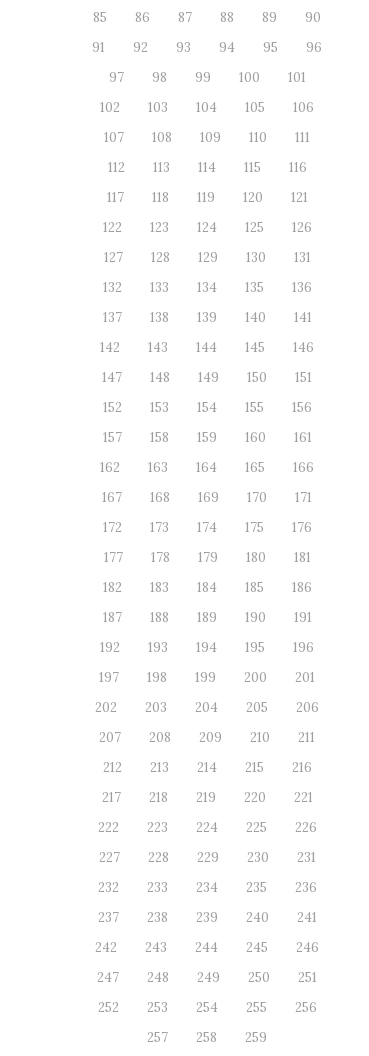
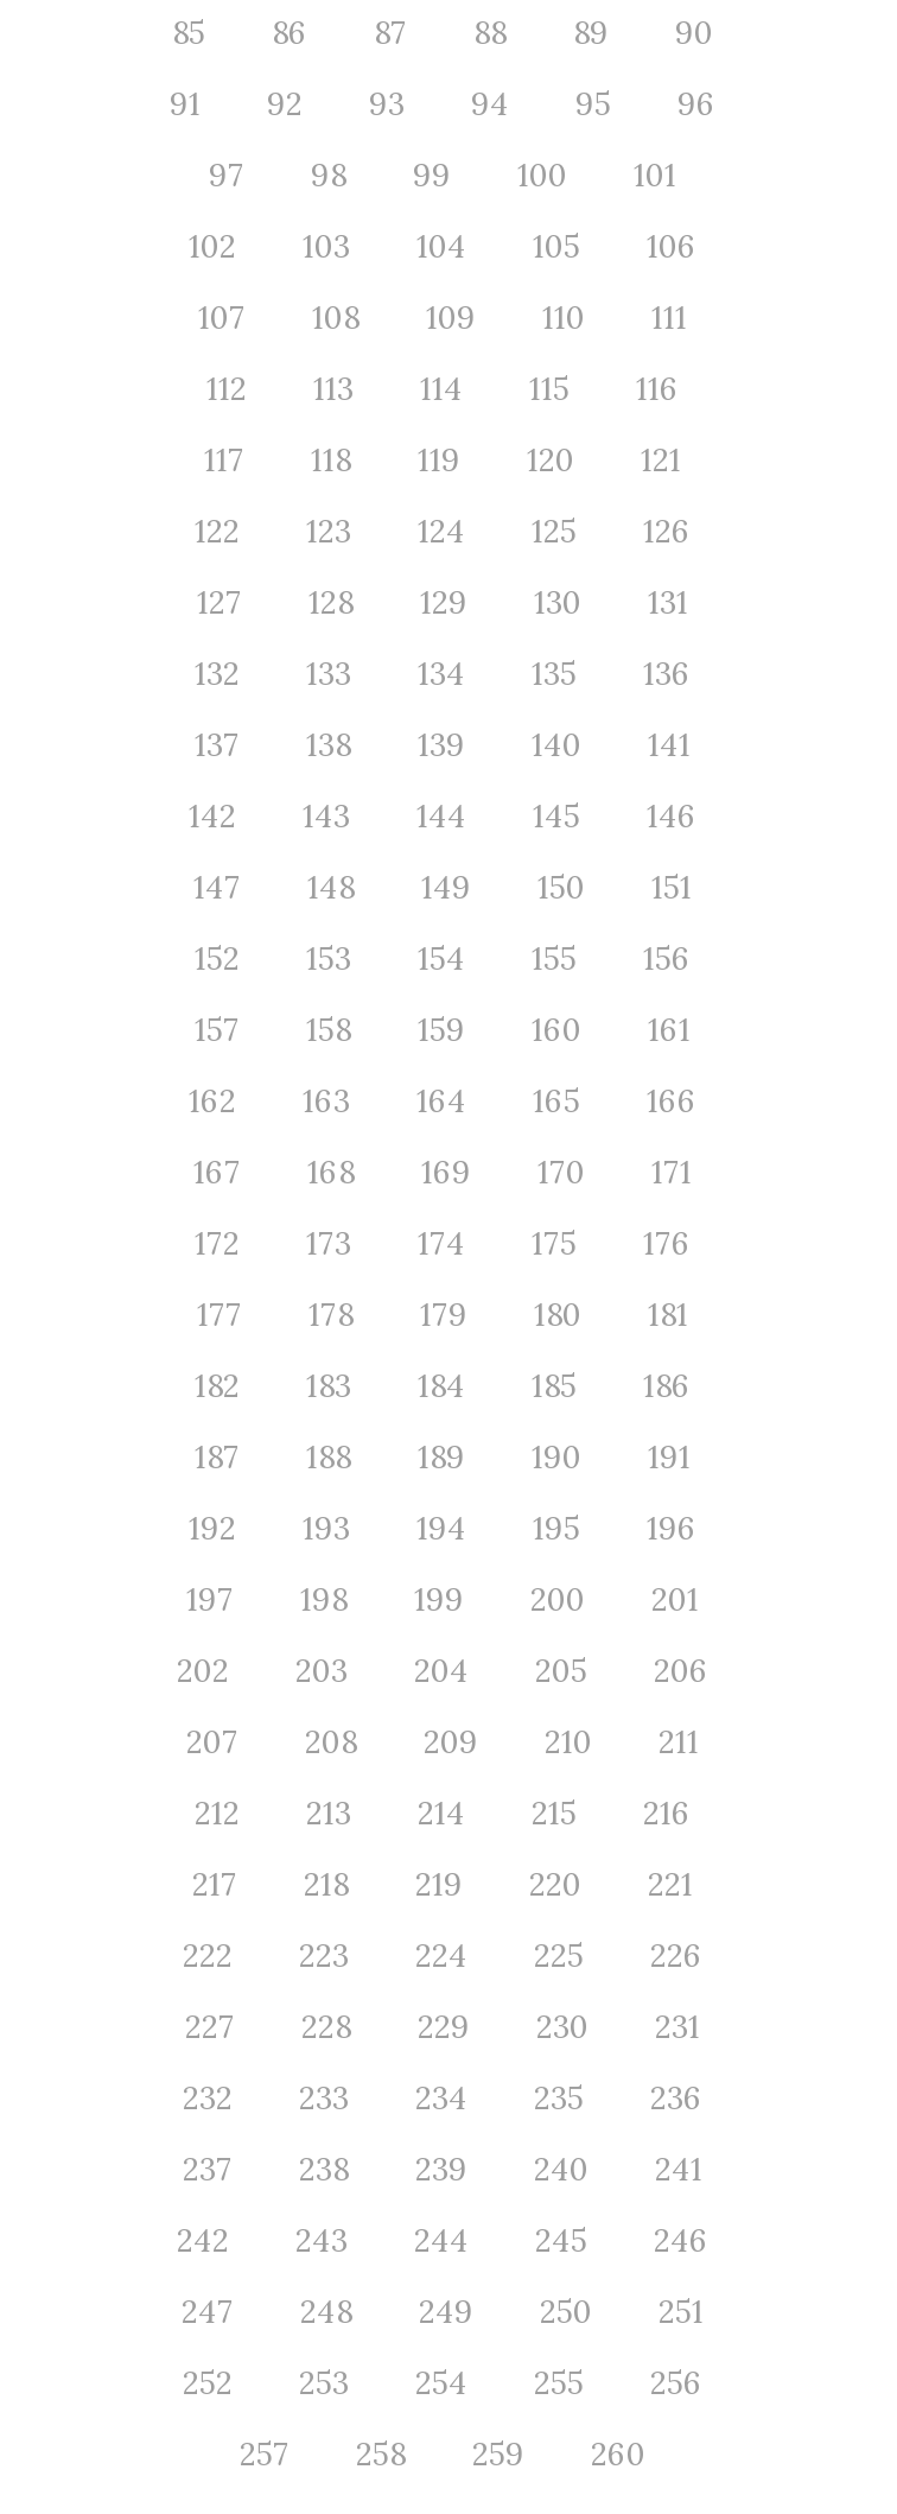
none -> [591,2435,645,2475] 260

